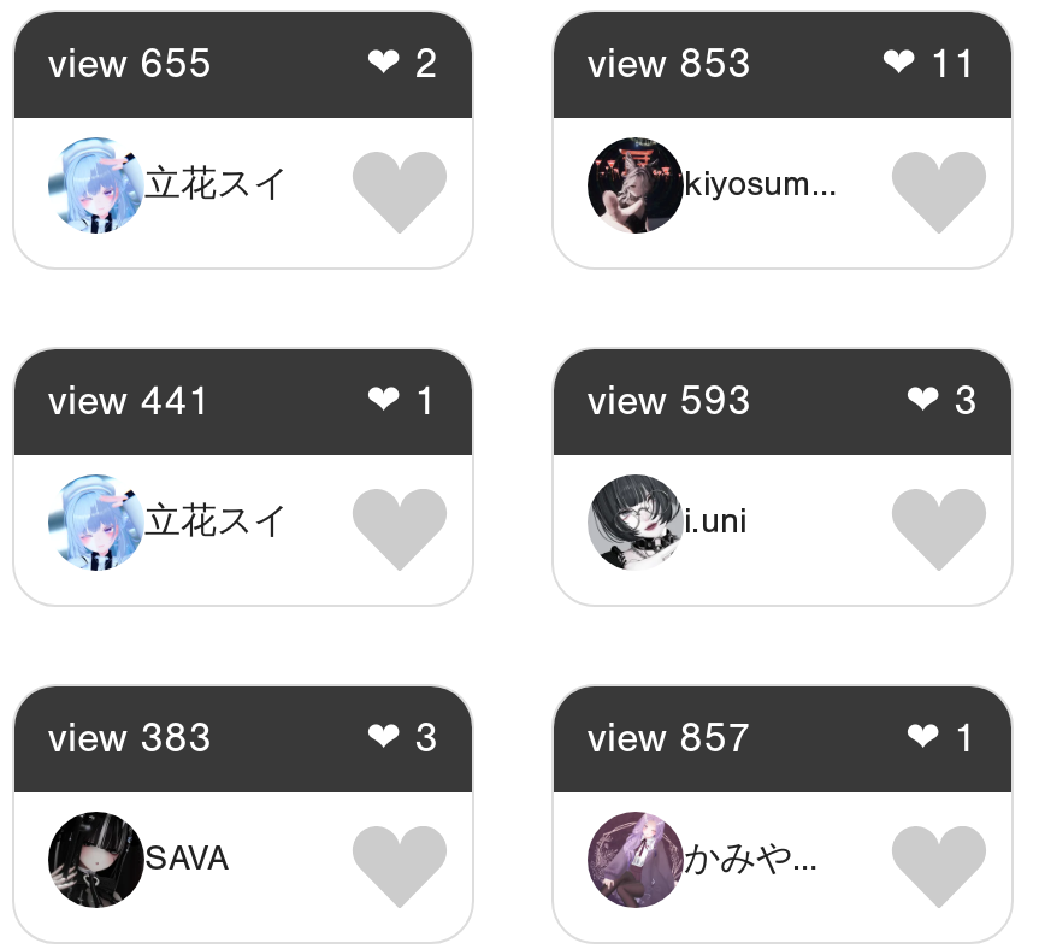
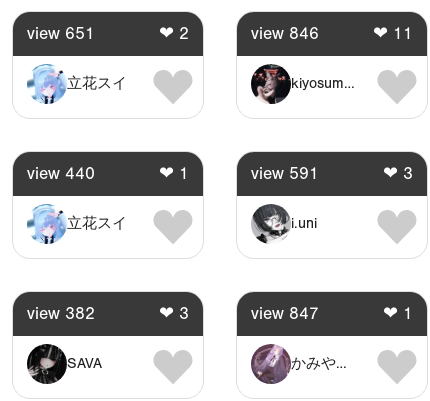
[48,41,212,87] view 655 -> [27,24,95,43] view 651
[588,41,751,87] view 853 -> [251,24,319,43] view 846
[48,378,212,424] view 441 -> [27,164,95,183] view 440
[588,378,751,424] view 593 -> [251,164,319,183] view 591
[48,715,212,761] view 383 -> [27,304,95,323] view 382
[588,715,751,761] view 857 -> [251,304,319,323] view 847

